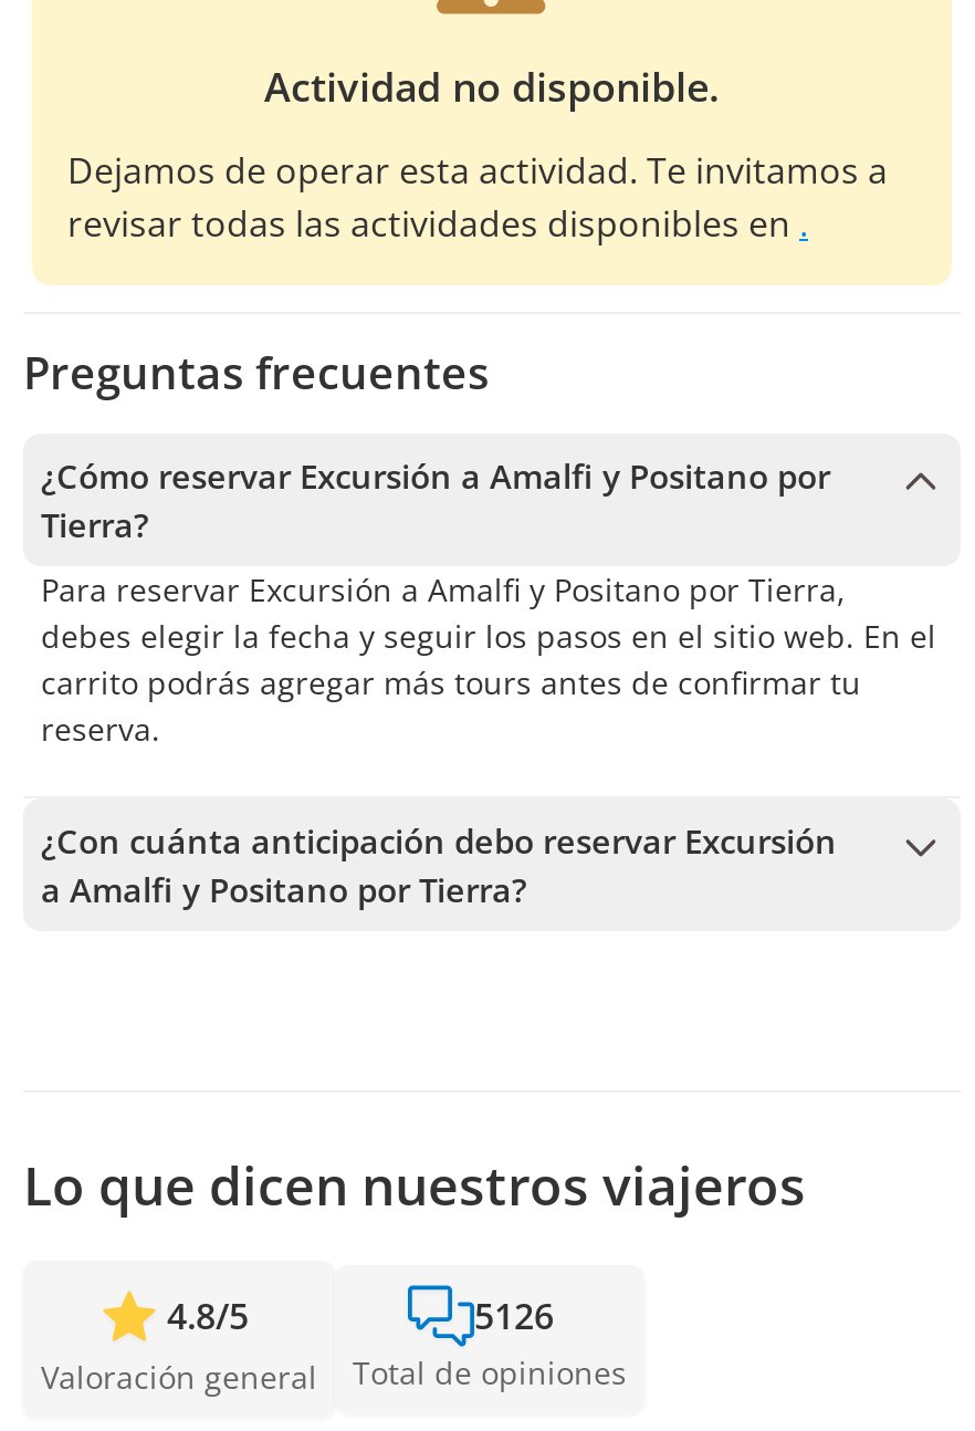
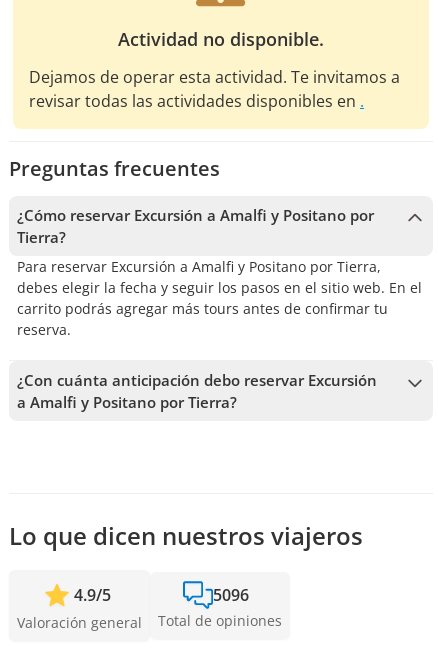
[167,1292,249,1340] 4.8/5 -> [74,584,111,606] 4.9/5
[474,1292,554,1340] 5126 -> [213,584,249,606] 5096

